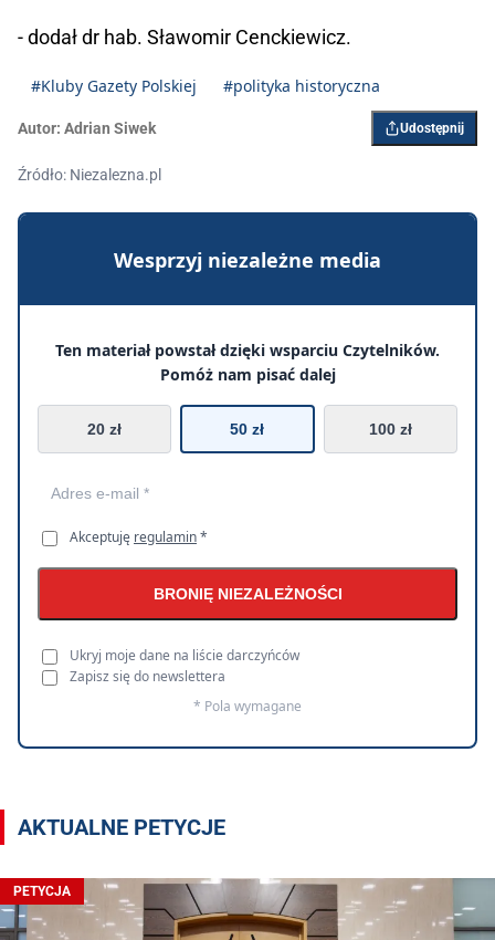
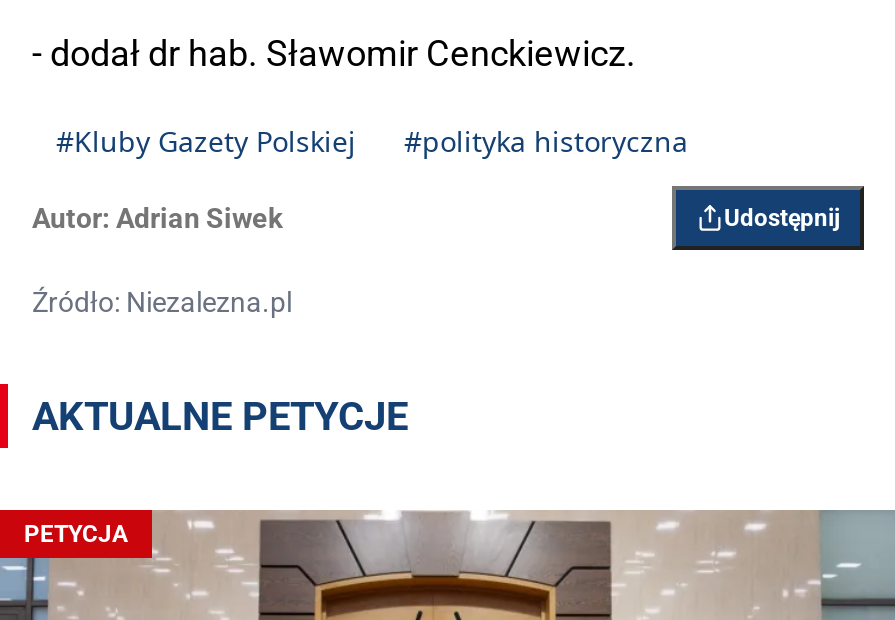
[17,211,478,750] [image] | Wesprzyj niezależne media | Ten materiał powstał dzięki wsparciu Czytelników. | Pomóż nam pisać dalej | 20 zł | 50 zł | 100 zł -> none
[70,528,342,716] Akceptuję regulamin * | BRONIĘ NIEZALEŻNOŚCI | Ukryj moje dane na liście darczyńców | Zapisz się do newslettera | * Pola wymagane -> none

